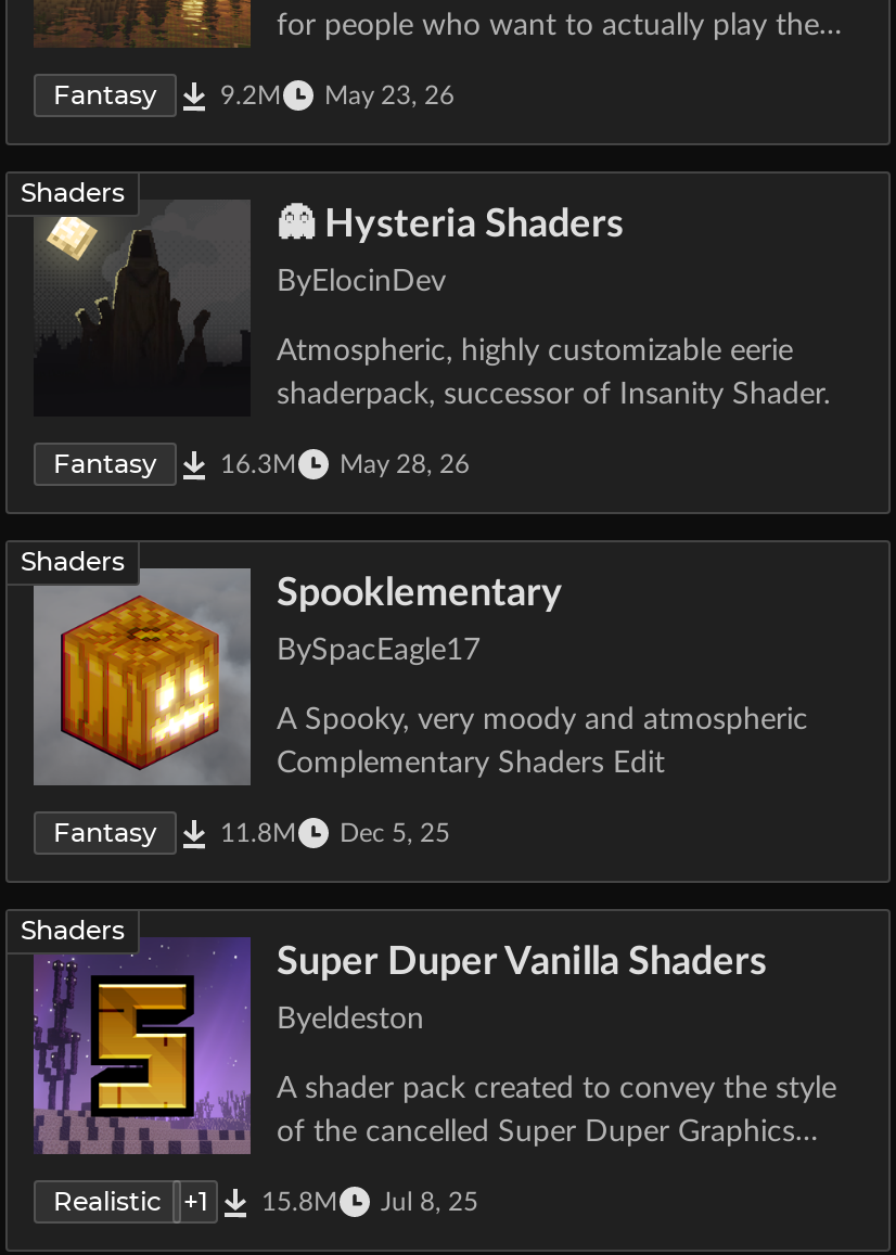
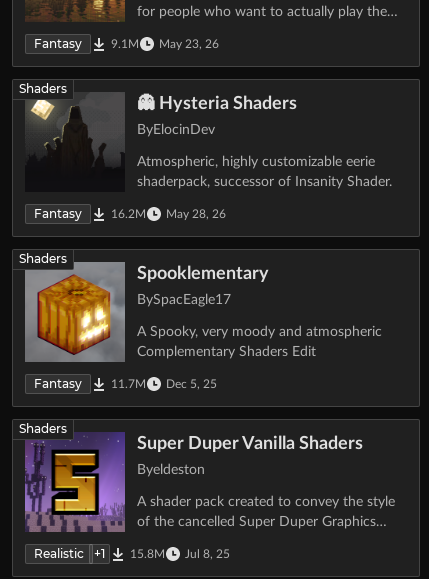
[220,82,455,108] 9.2M May 23, 26 -> [111,38,219,50] 9.1M May 23, 26
[220,451,470,477] 16.3M May 28, 26 -> [111,208,226,220] 16.2M May 28, 26
[220,819,450,845] 11.8M Dec 5, 25 -> [111,378,217,390] 11.7M Dec 5, 25

